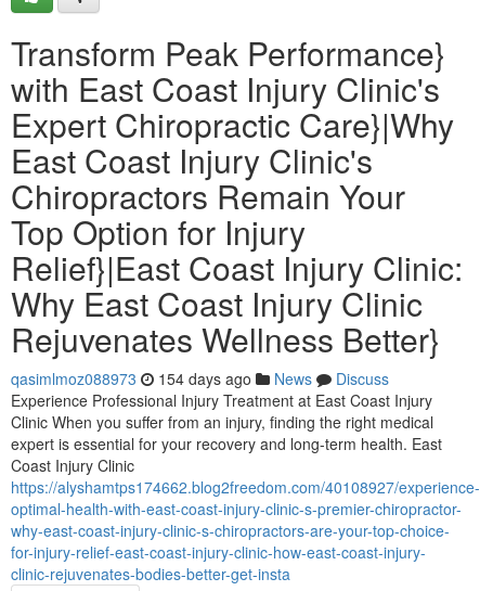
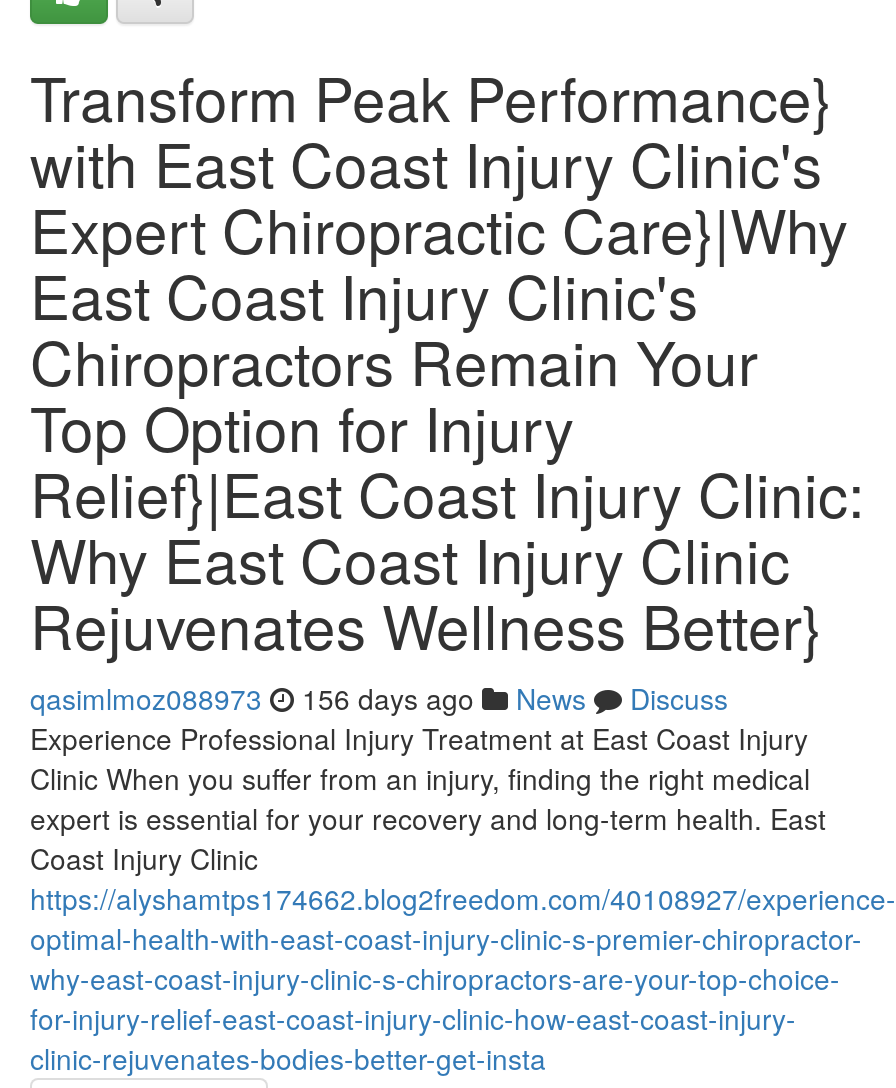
[11,368,389,389] qasimlmoz088973 154 days ago News Discuss -> [30,678,728,718] qasimlmoz088973 156 days ago News Discuss

